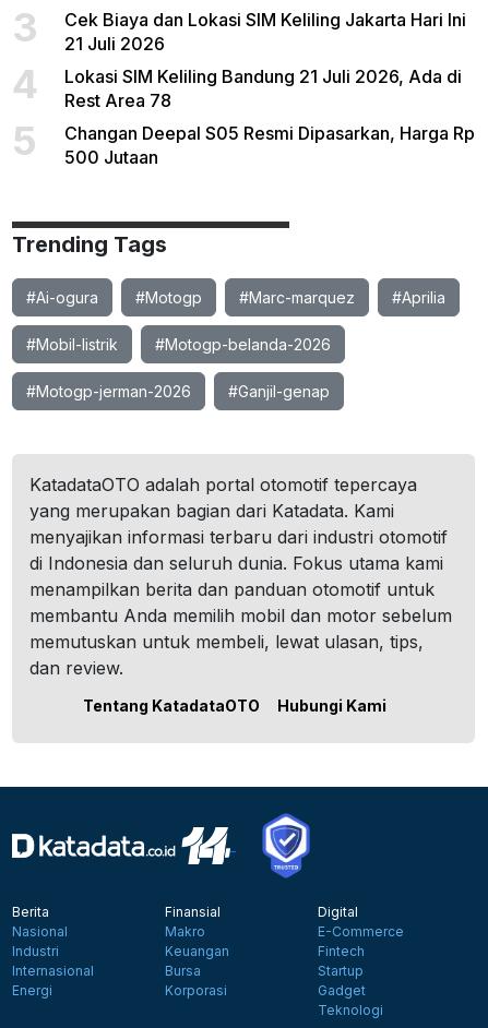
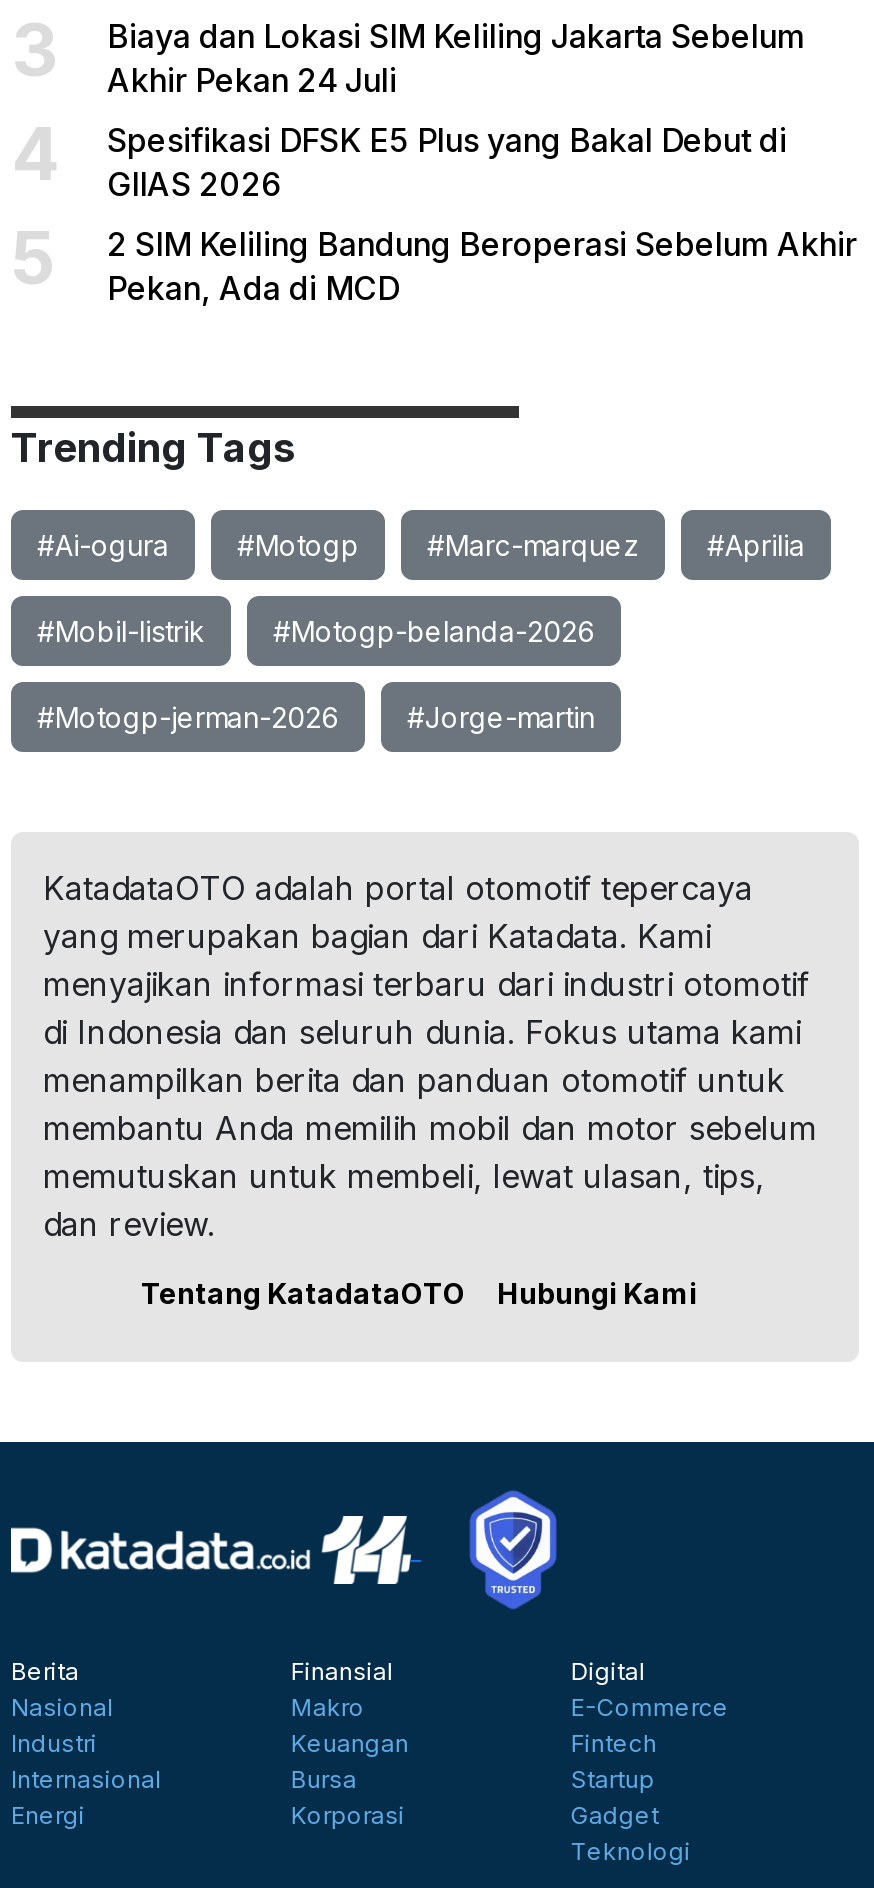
[64,9,466,55] Cek Biaya dan Lokasi SIM Keliling Jakarta Hari Ini | 21 Juli 2026 -> [107,16,805,100] Biaya dan Lokasi SIM Keliling Jakarta Sebelum | Akhir Pekan 24 Juli
[64,65,462,111] Lokasi SIM Keliling Bandung 21 Juli 2026, Ada di | Rest Area 78 -> [107,120,787,204] Spesifikasi DFSK E5 Plus yang Bakal Debut di | GIIAS 2026
[64,122,475,168] Changan Deepal S05 Resmi Dipasarkan, Harga Rp | 500 Jutaan -> [107,224,857,308] 2 SIM Keliling Bandung Beroperasi Sebelum Akhir | Pekan, Ada di MCD
[228,382,330,401] #Ganjil-genap -> [407,700,595,734] #Jorge-martin

